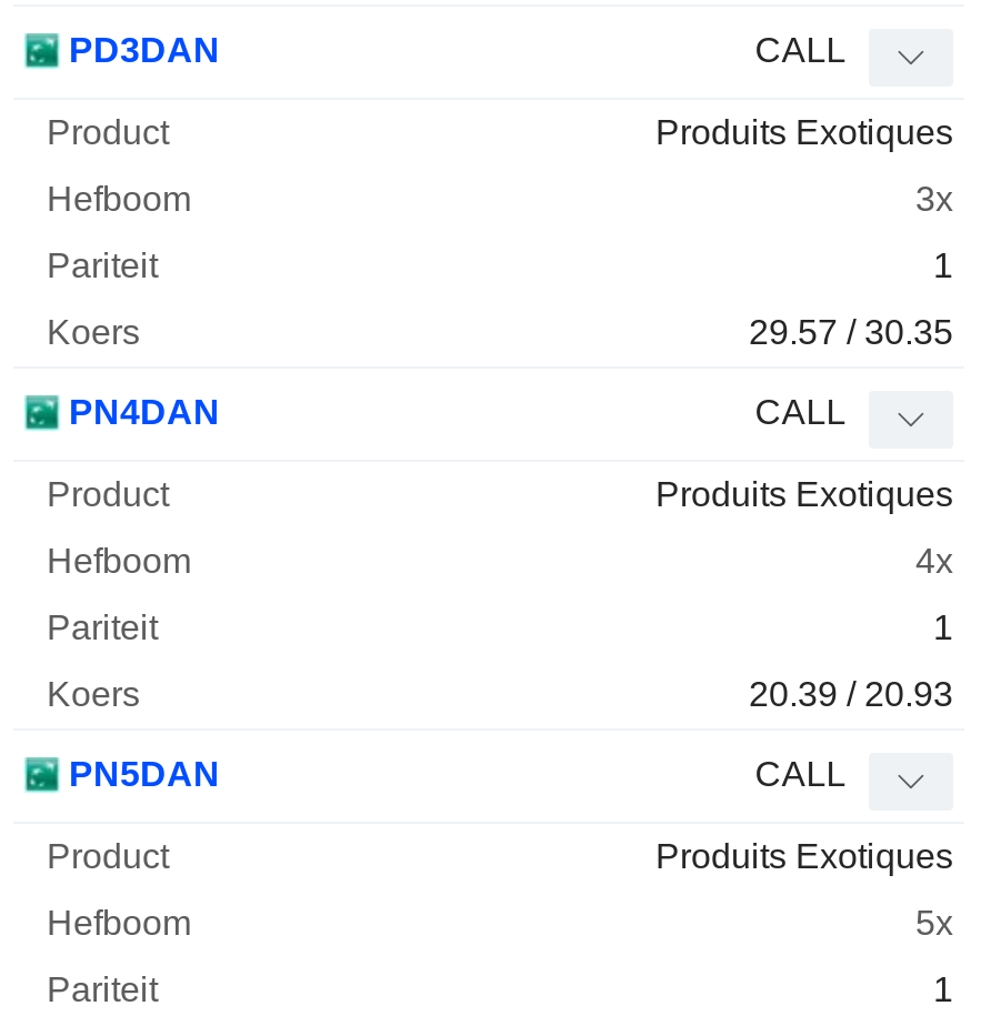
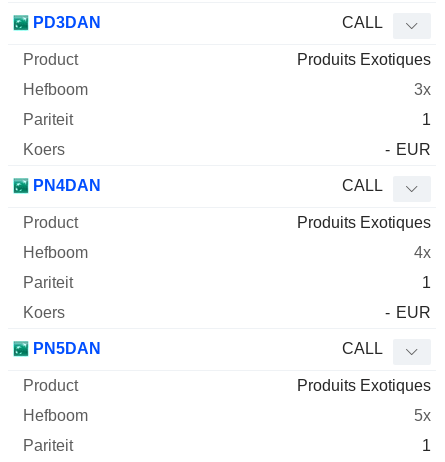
[749,314,953,351] 29.57 / 30.35 -> [385,141,431,158] - EUR
[749,676,953,713] 20.39 / 20.93 -> [385,304,431,321] - EUR

